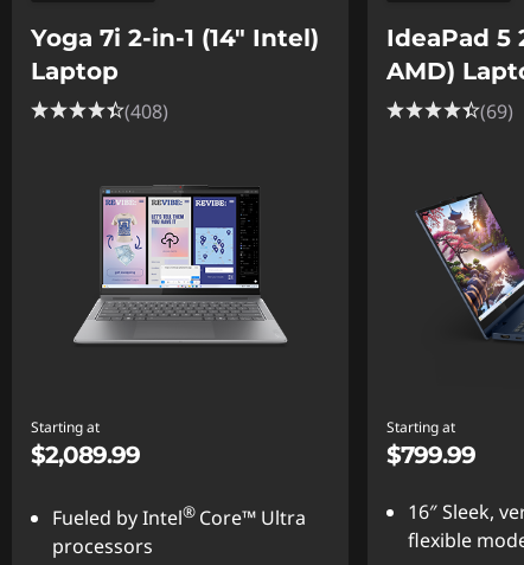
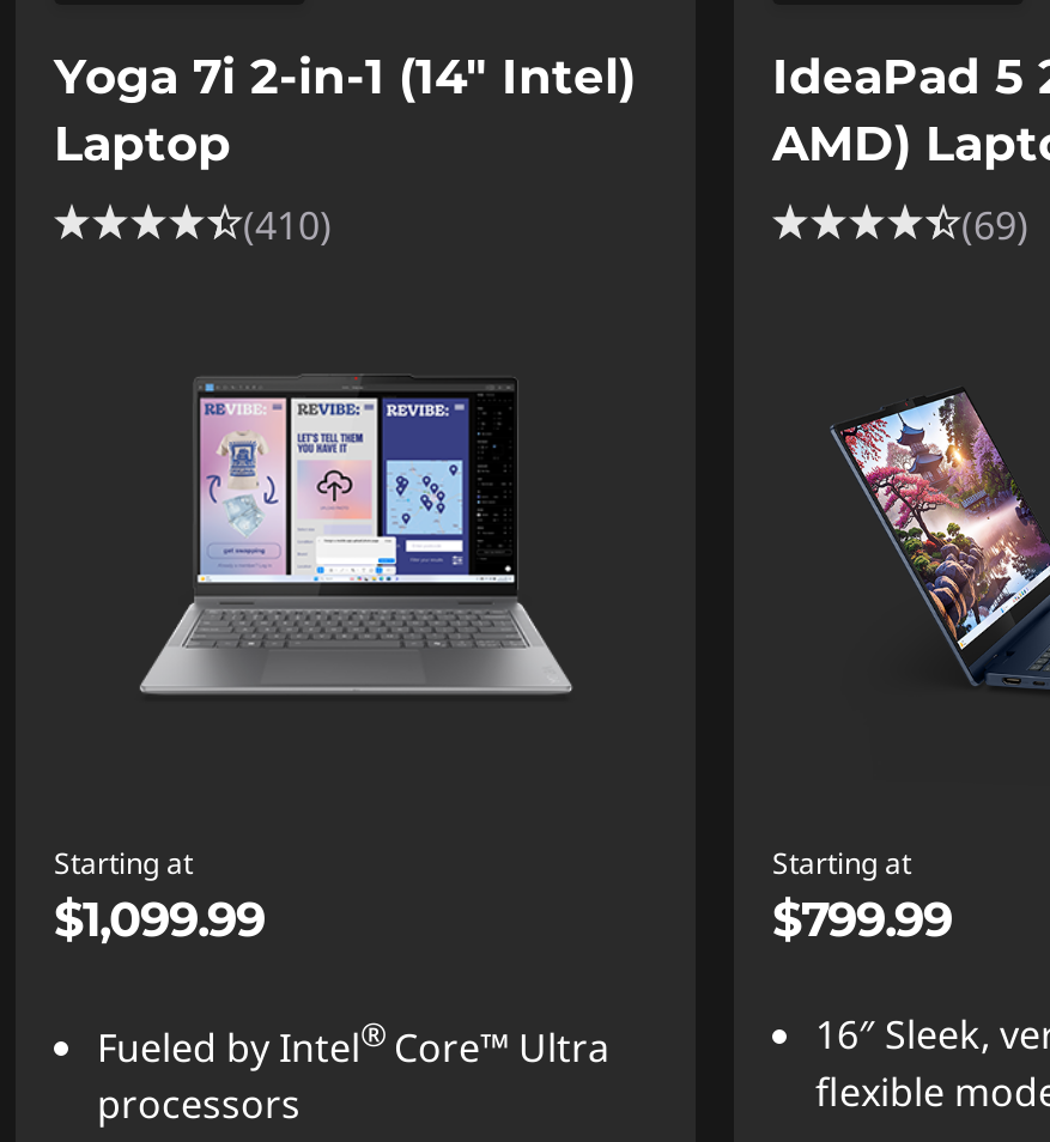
[124,98,168,124] (408) -> [243,199,332,251] (410)
[31,441,140,469] $2,089.99 -> [54,891,265,948] $1,099.99

